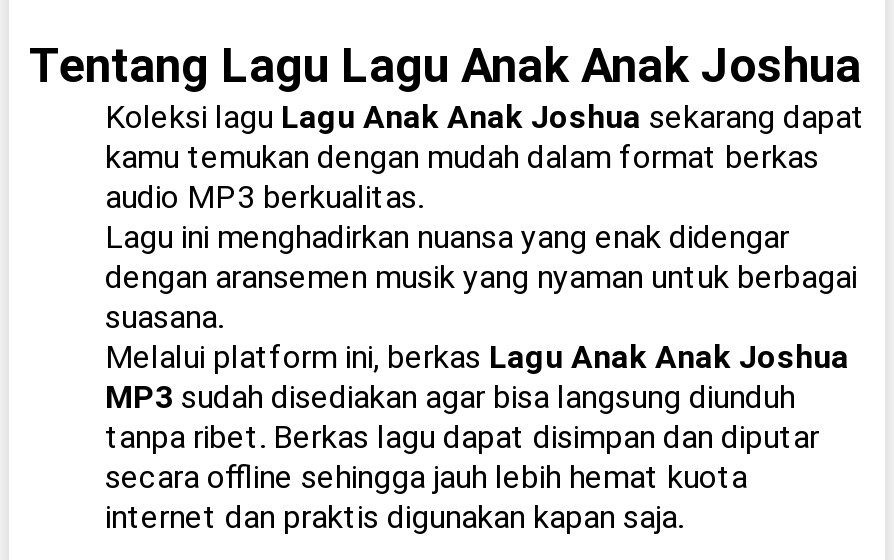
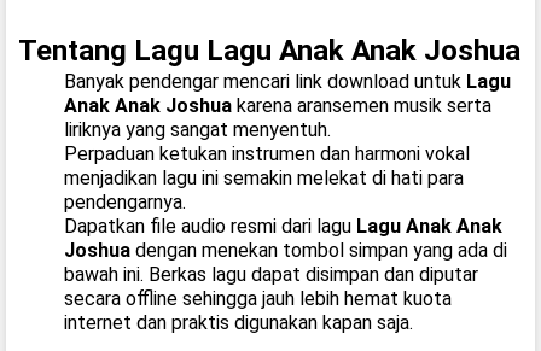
[105,98,865,456] Koleksi lagu Lagu Anak Anak Joshua sekarang dapat | kamu temukan dengan mudah dalam format berkas | audio MP3 berkualitas. | Lagu ini menghadirkan nuansa yang enak didengar | dengan aransemen musik yang nyaman untuk berbagai | suasana. | Melalui platform ini, berkas Lagu Anak Anak Joshua | MP3 sudah disediakan agar bisa langsung diunduh | tanpa ribet. Berkas lagu dapat disimpan dan diputar -> [64,70,511,286] Banyak pendengar mencari link download untuk Lagu | Anak Anak Joshua karena aransemen musik serta | liriknya yang sangat menyentuh. | Perpaduan ketukan instrumen dan harmoni vokal | menjadikan lagu ini semakin melekat di hati para | pendengarnya. | Dapatkan file audio resmi dari lagu Lagu Anak Anak | Joshua dengan menekan tombol simpan yang ada di | bawah ini. Berkas lagu dapat disimpan dan diputar

